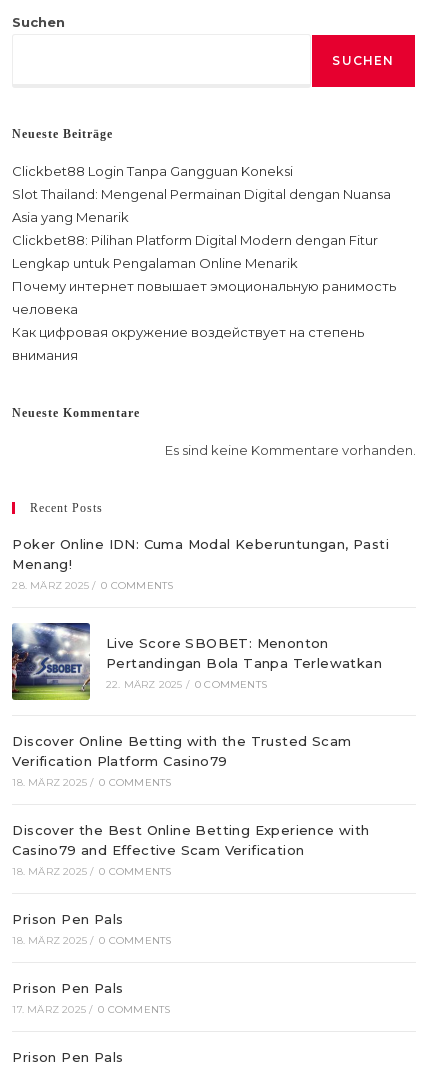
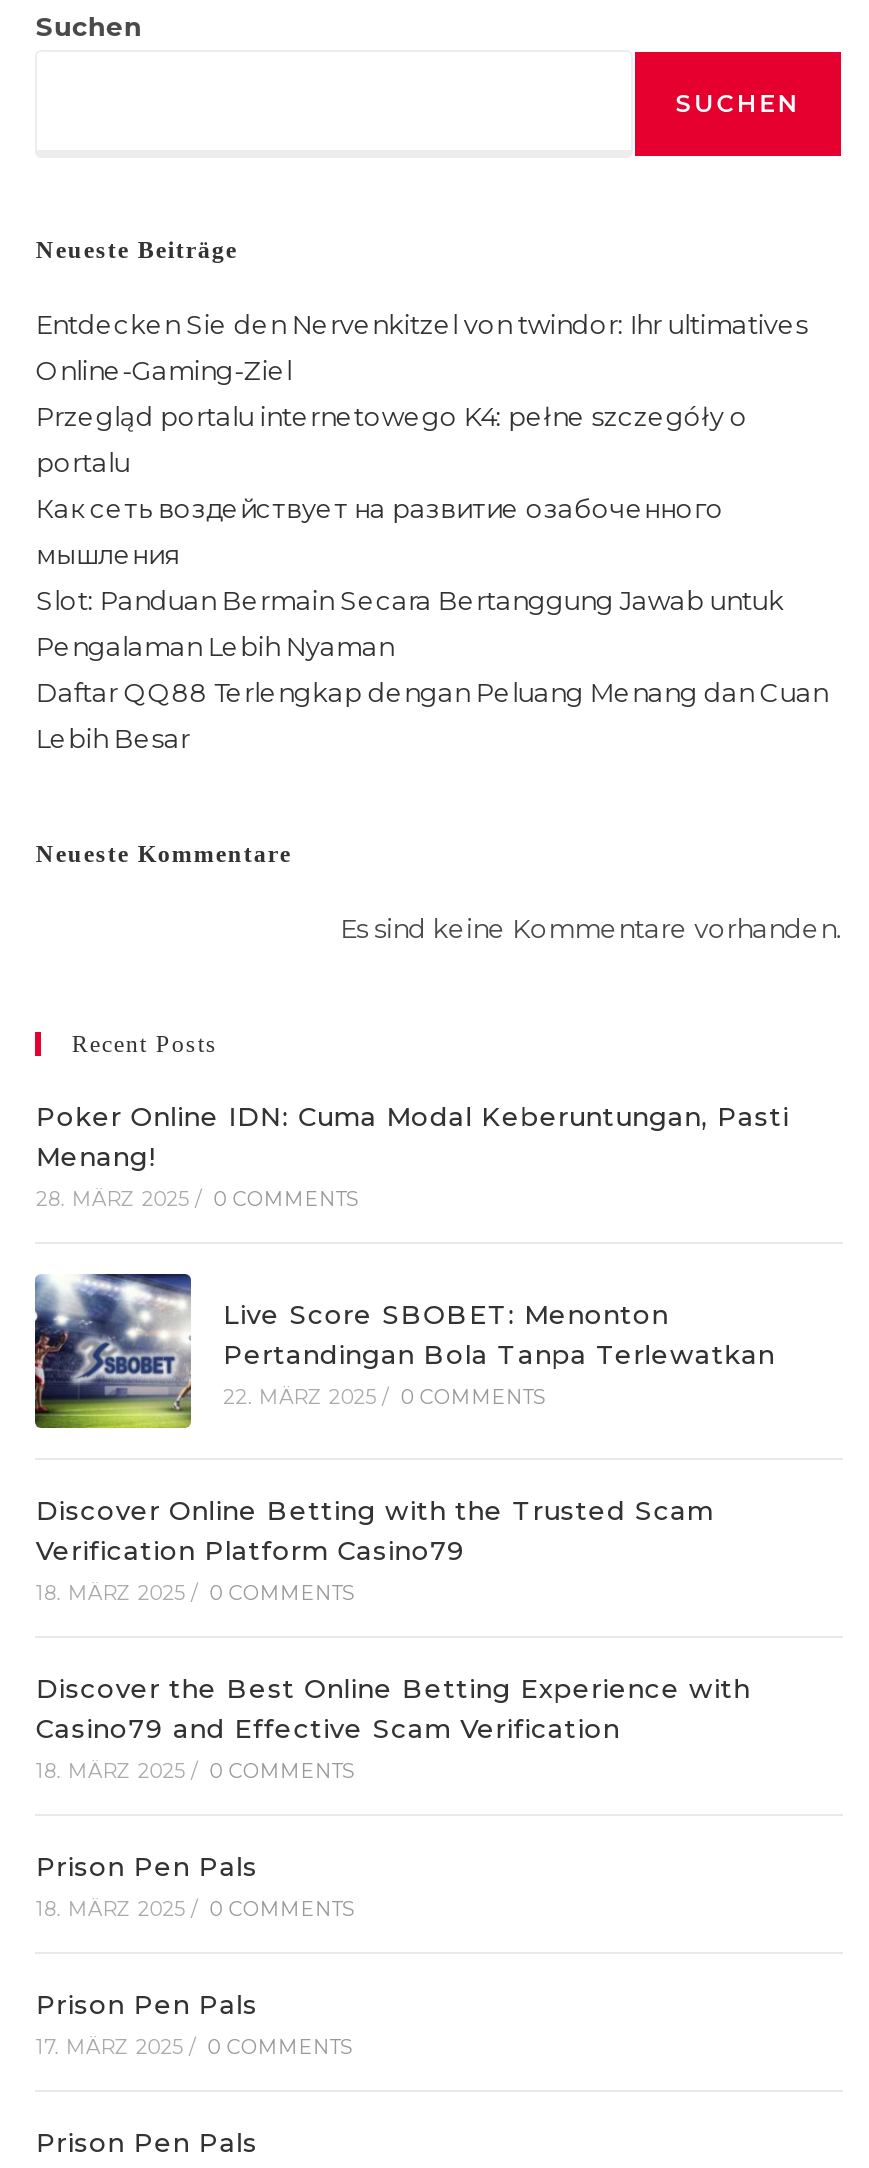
[12,163,396,363] Clickbet88 Login Tanpa Gangguan Koneksi | Slot Thailand: Mengenal Permainan Digital dengan Nuansa | Asia yang Menarik | Clickbet88: Pilihan Platform Digital Modern dengan Fitur | Lengkap untuk Pengalaman Online Menarik | Почему интернет повышает эмоциональную ранимость | человека | Как цифровая окружение воздействует на степень | внимания -> [36,308,828,754] Entdecken Sie den Nervenkitzel von twindor: Ihr ultimatives | Online-Gaming-Ziel | Przegląd portalu internetowego K4: pełne szczegóły o | portalu | Как сеть воздействует на развитие озабоченного | мышления | Slot: Panduan Bermain Secara Bertanggung Jawab untuk | Pengalaman Lebih Nyaman | Daftar QQ88 Terlengkap dengan Peluang Menang dan Cuan | Lebih Besar

